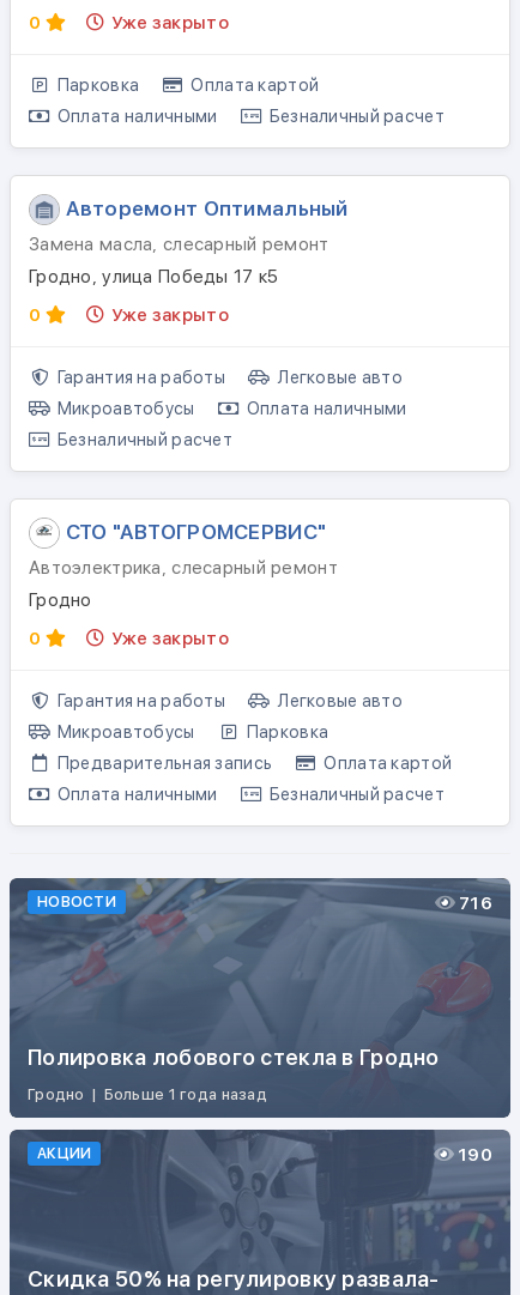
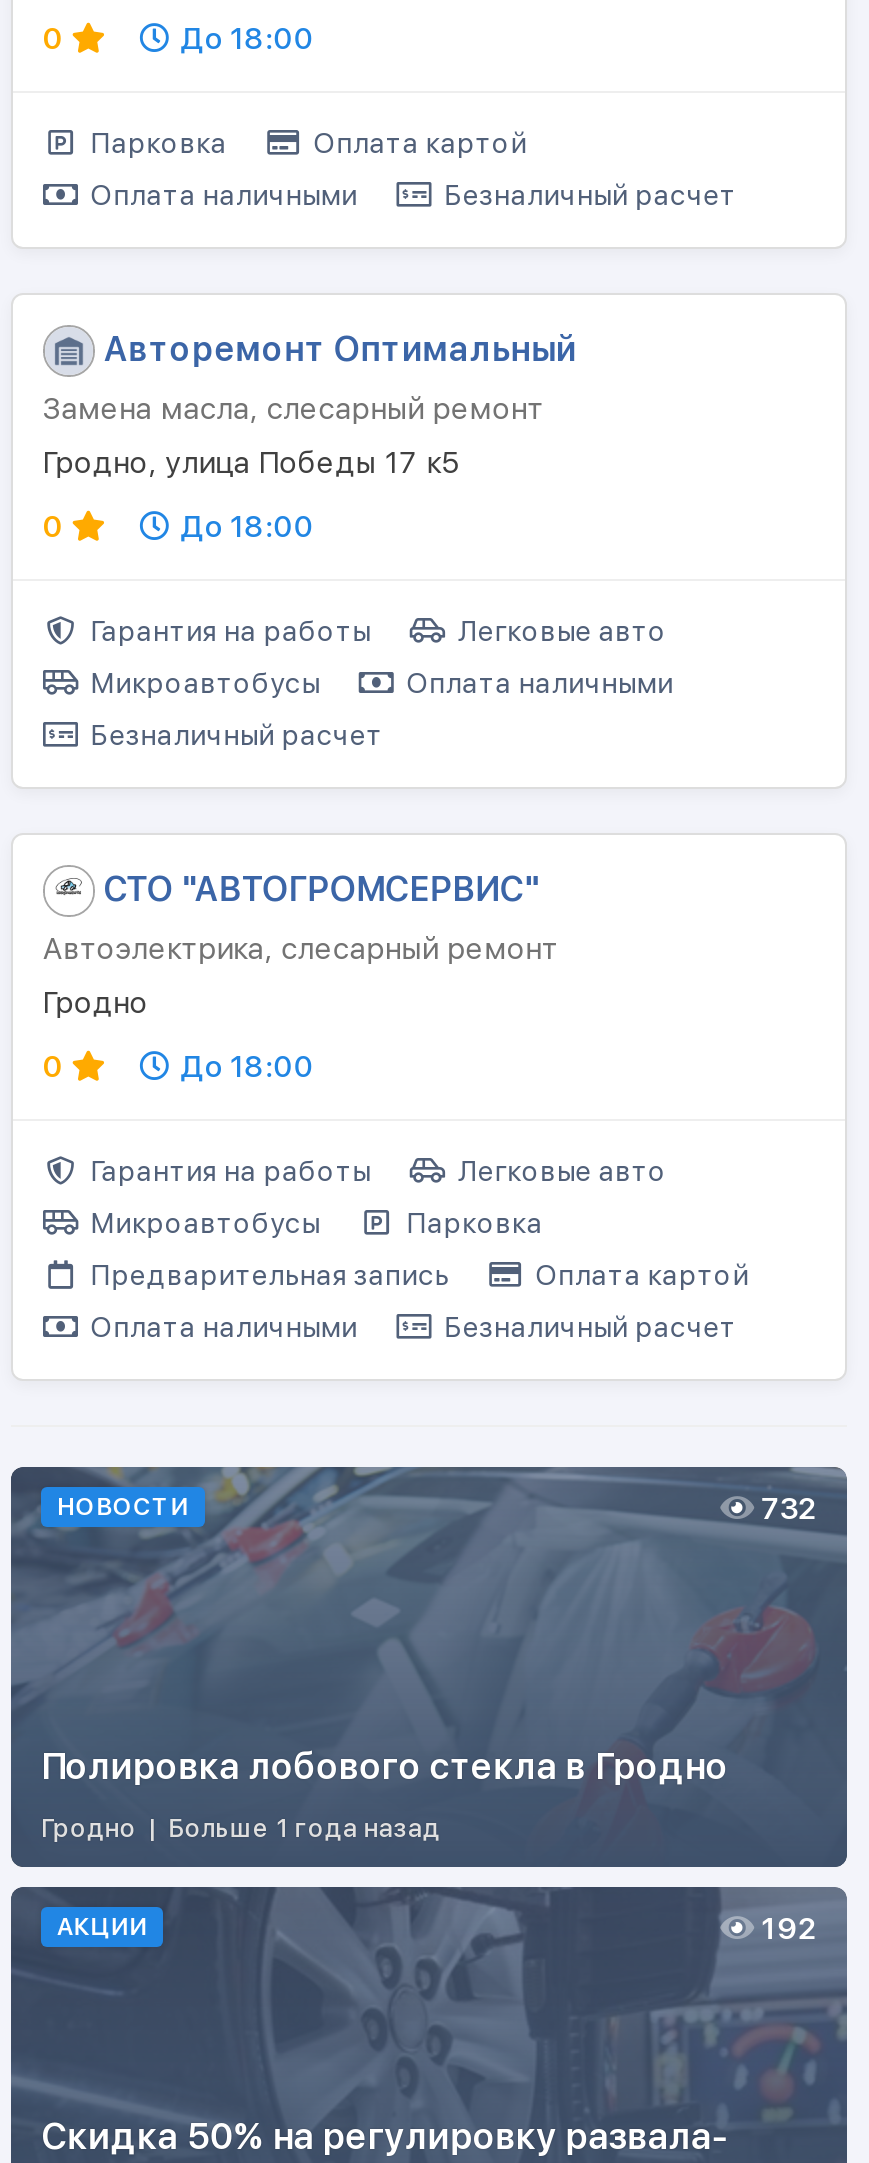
[107,12,229,33] Уже закрыто -> [174,20,315,56] До 18:00
[107,304,229,325] Уже закрыто -> [174,508,315,544] До 18:00
[107,627,229,649] Уже закрыто -> [174,1048,315,1084] До 18:00
[455,893,492,914] 716 -> [755,1491,817,1527] 732
[454,1144,492,1166] 190 -> [755,1911,817,1947] 192

